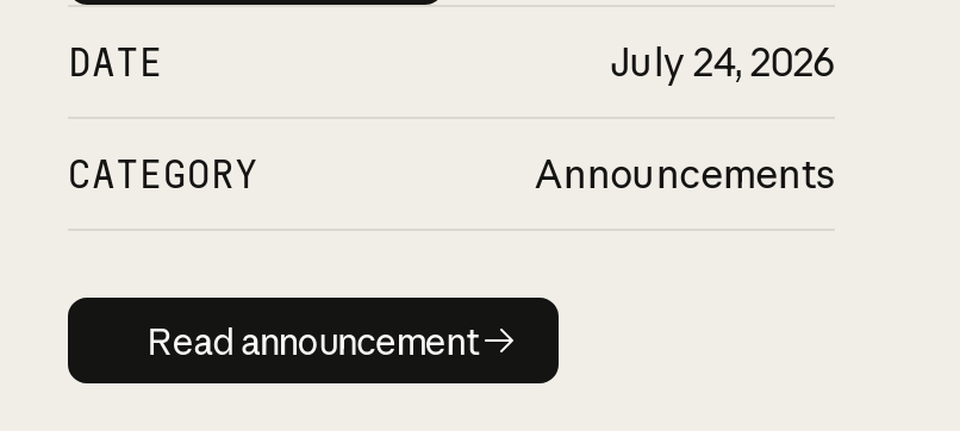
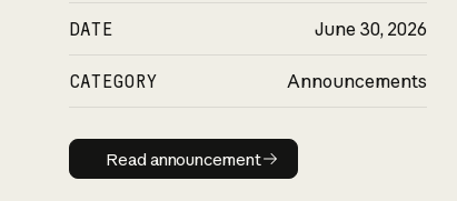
[611,38,835,85] July 24, 2026 -> [315,18,427,40] June 30, 2026

